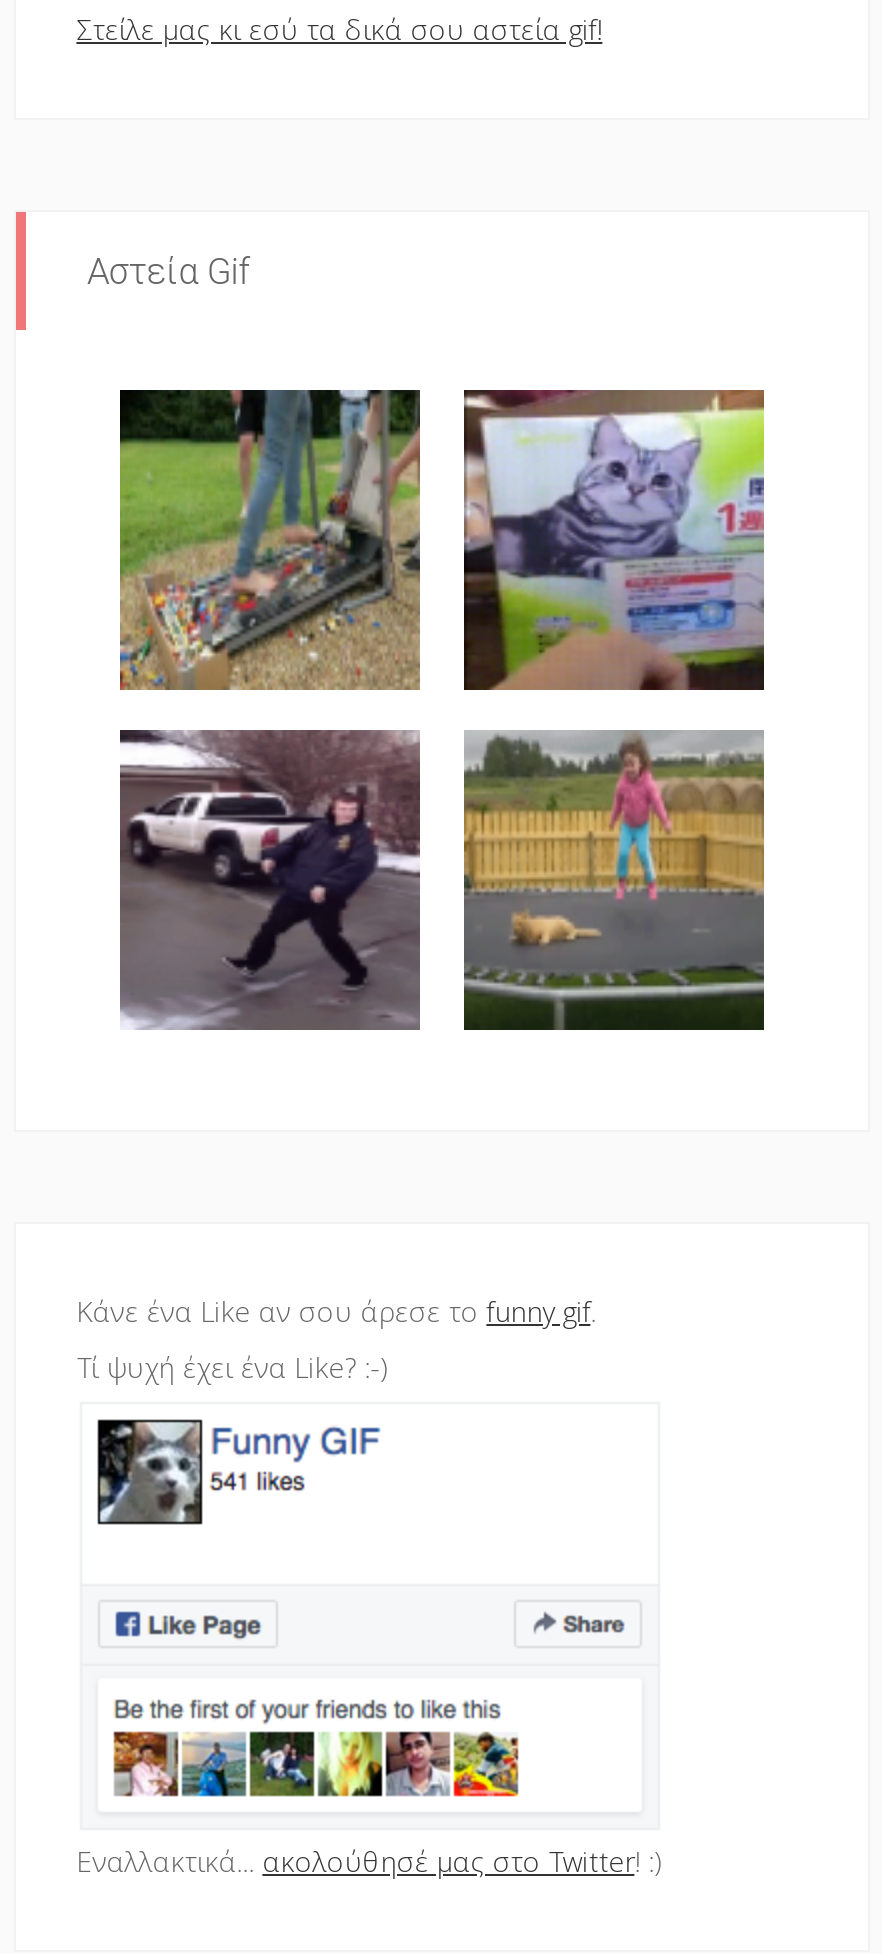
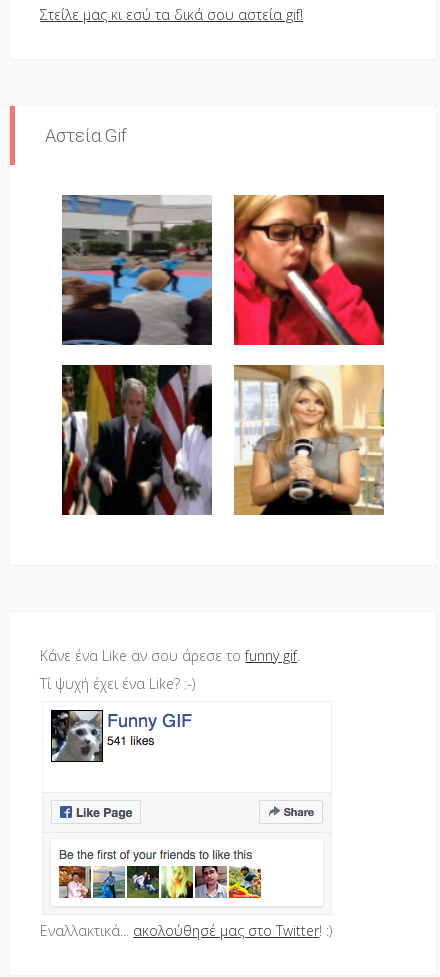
[118,388,422,692] [image] -> [61,194,213,346] [image]
[462,388,766,692] [image] -> [233,194,385,346] [image]
[118,728,422,1032] [image] -> [61,364,213,516] [image]
[462,730,766,1032] [image] -> [233,365,385,516] [image]

